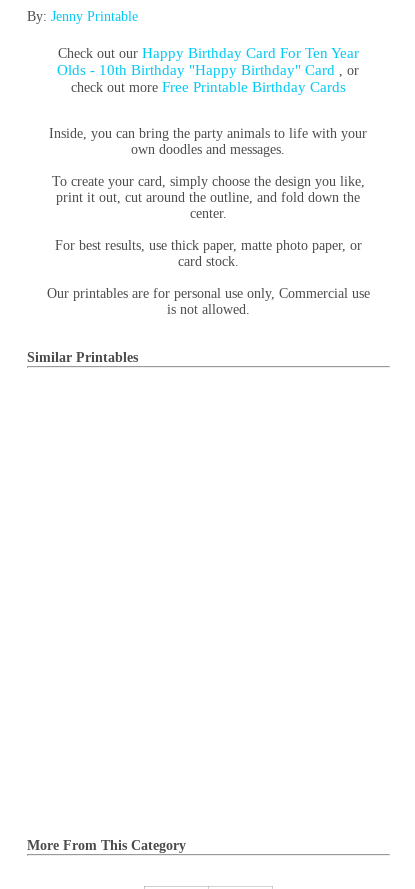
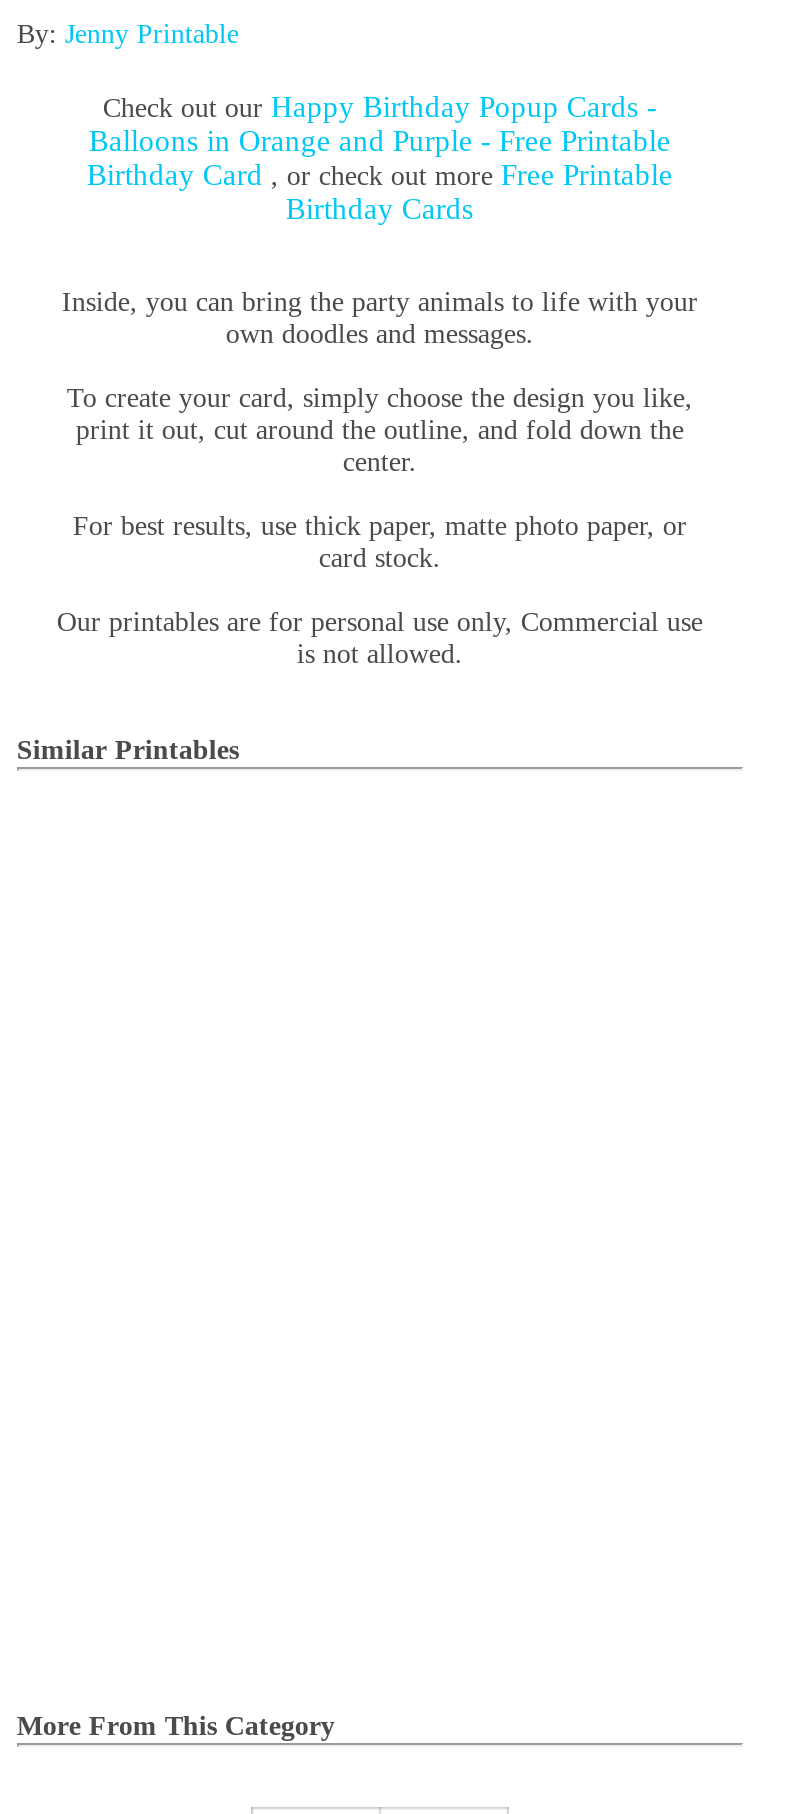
[57,45,359,95] Check out our Happy Birthday Card For Ten Year | Olds - 10th Birthday "Happy Birthday" Card, or | check out more Free Printable Birthday Cards -> [87,91,673,225] Check out our Happy Birthday Popup Cards - | Balloons in Orange and Purple - Free Printable | Birthday Card, or check out more Free Printable | Birthday Cards

